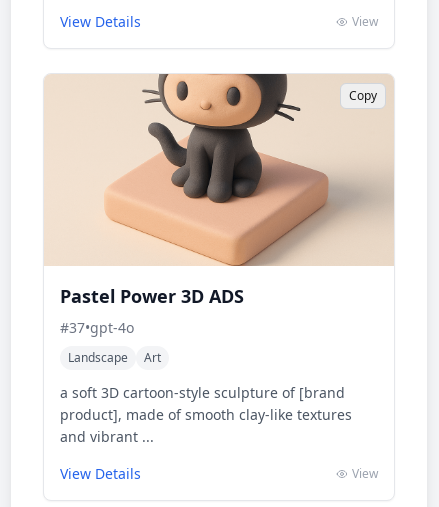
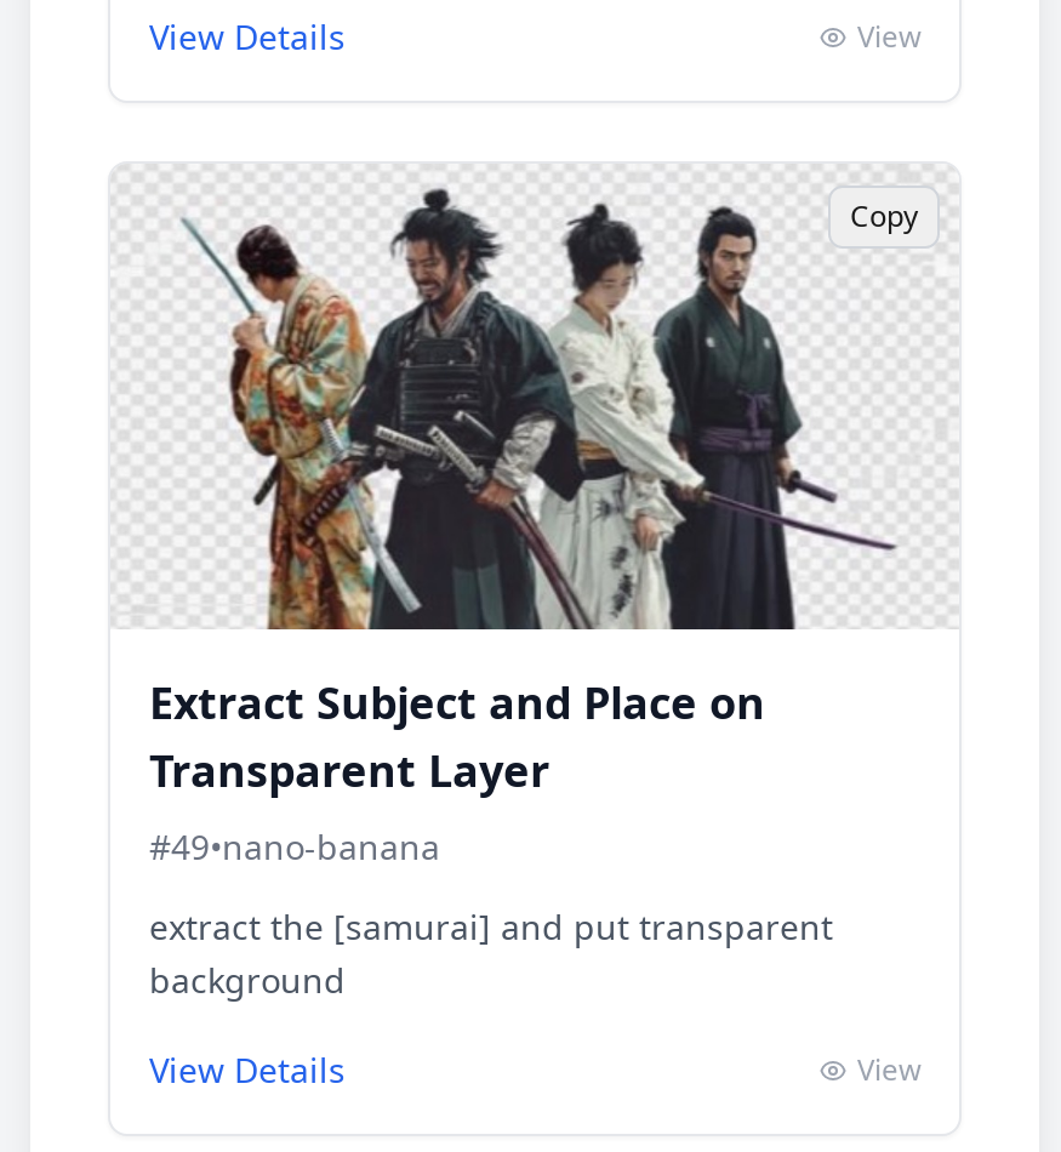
[47,73,394,446] [image] | Pastel Power 3D ADS | #37•gpt-4o | Landscape | Art | a soft 3D cartoon-style sculpture of [brand | product], made of smooth clay-like textures | and vibrant ... -> [115,164,957,1003] [image] | Extract Subject and Place on | Transparent Layer | #49•nano-banana | extract the [samurai] and put transparent | background

